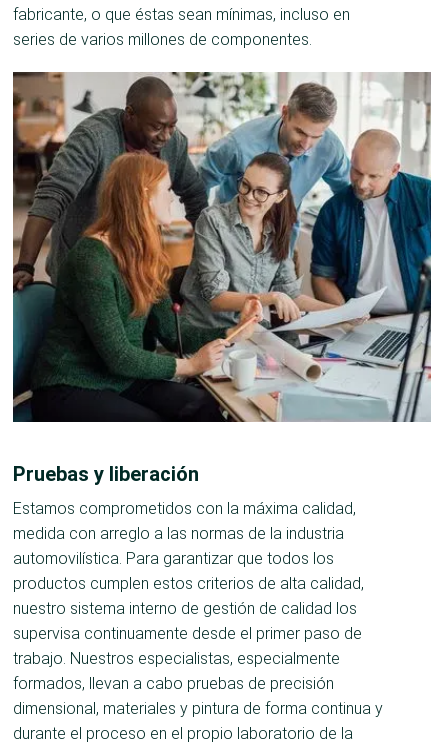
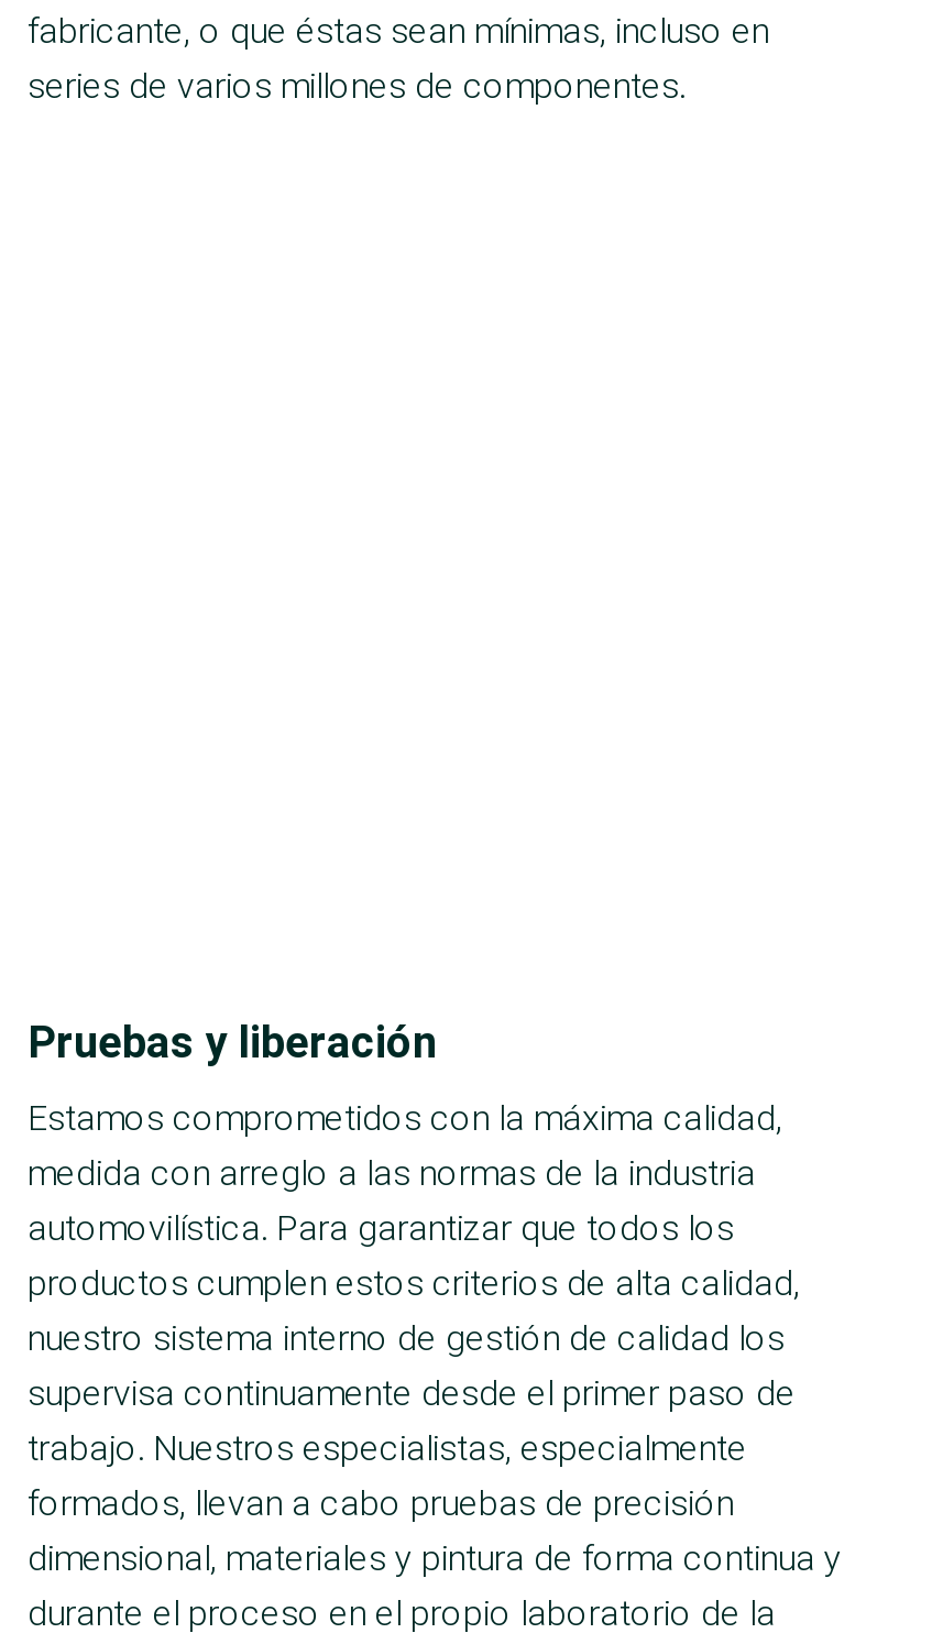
[12,71,432,423] [image] -> none

